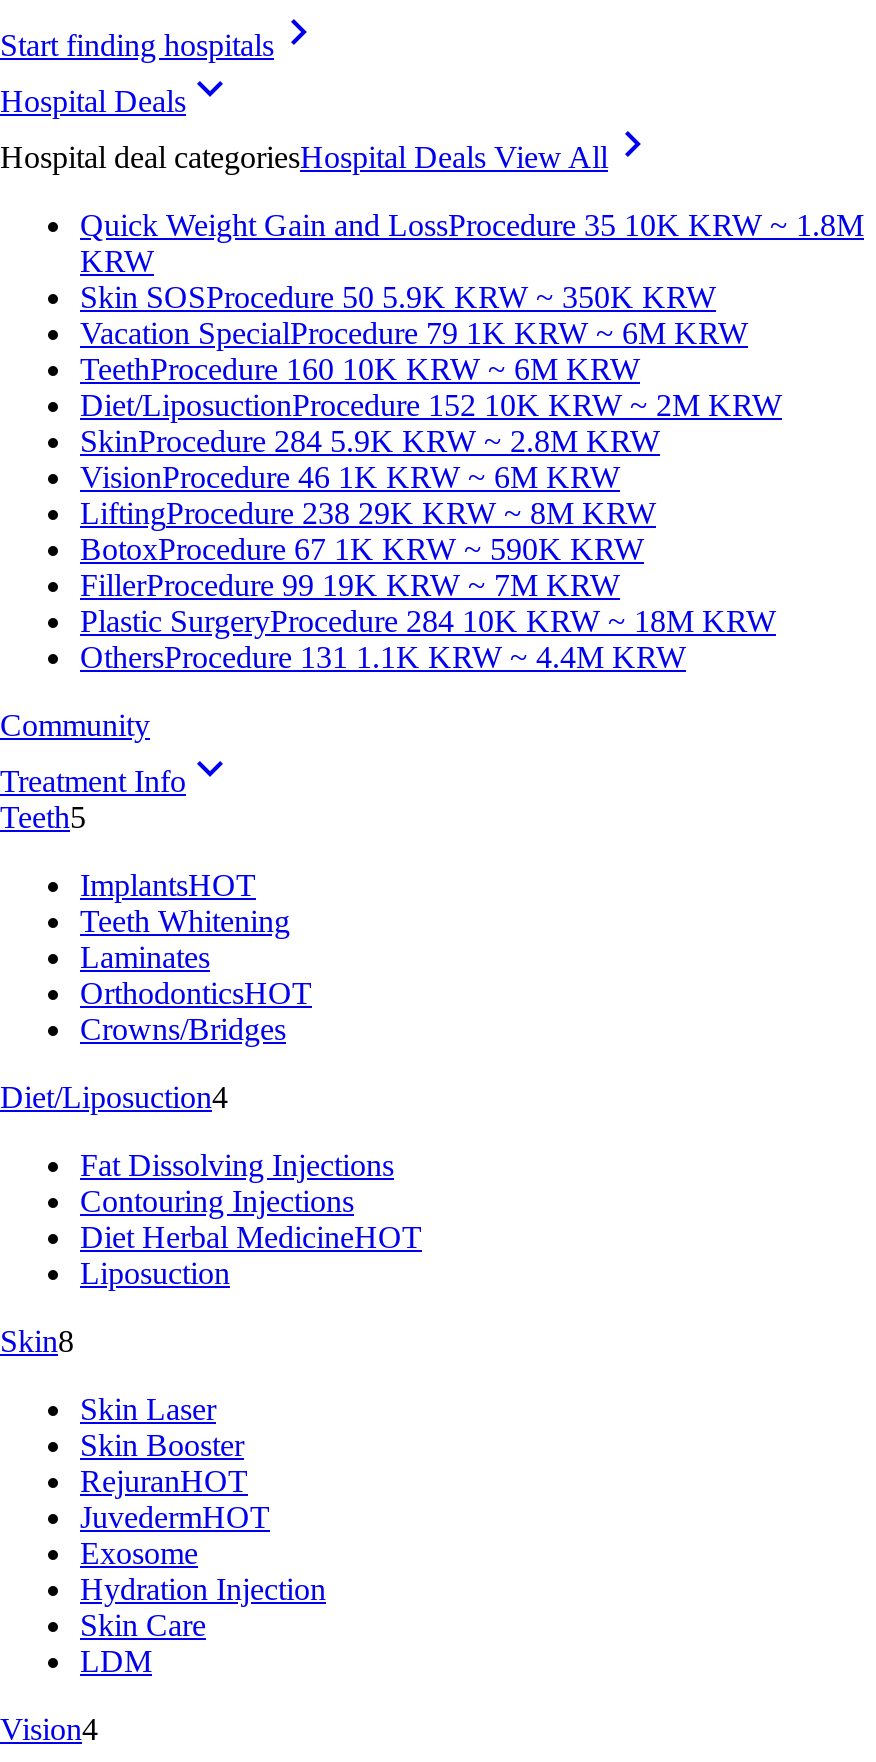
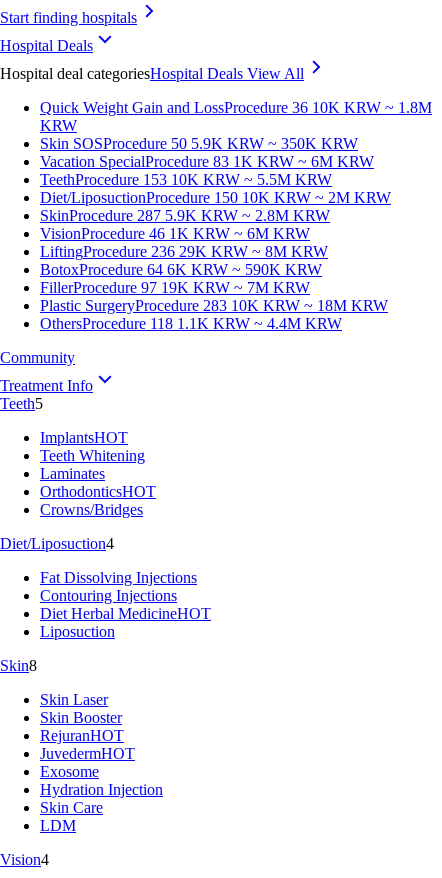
[80,208,864,242] Quick Weight Gain and LossProcedure 35 10K KRW ~ 1.8M -> [40,99,432,116] Quick Weight Gain and LossProcedure 36 10K KRW ~ 1.8M
[80,316,748,350] Vacation SpecialProcedure 79 1K KRW ~ 6M KRW -> [40,153,374,170] Vacation SpecialProcedure 83 1K KRW ~ 6M KRW
[80,352,640,386] TeethProcedure 160 10K KRW ~ 6M KRW -> [40,171,332,188] TeethProcedure 153 10K KRW ~ 5.5M KRW
[80,388,782,422] Diet/LiposuctionProcedure 152 10K KRW ~ 2M KRW -> [40,189,391,206] Diet/LiposuctionProcedure 150 10K KRW ~ 2M KRW
[80,424,660,458] SkinProcedure 284 5.9K KRW ~ 2.8M KRW -> [40,207,330,224] SkinProcedure 287 5.9K KRW ~ 2.8M KRW
[80,496,656,530] LiftingProcedure 238 29K KRW ~ 8M KRW -> [40,243,328,260] LiftingProcedure 236 29K KRW ~ 8M KRW
[80,532,644,566] BotoxProcedure 67 1K KRW ~ 590K KRW -> [40,261,322,278] BotoxProcedure 64 6K KRW ~ 590K KRW
[80,568,620,602] FillerProcedure 99 19K KRW ~ 7M KRW -> [40,279,310,296] FillerProcedure 97 19K KRW ~ 7M KRW
[80,604,776,638] Plastic SurgeryProcedure 284 10K KRW ~ 18M KRW -> [40,297,388,314] Plastic SurgeryProcedure 283 10K KRW ~ 18M KRW
[80,640,686,674] OthersProcedure 131 1.1K KRW ~ 4.4M KRW -> [40,315,342,332] OthersProcedure 118 1.1K KRW ~ 4.4M KRW

